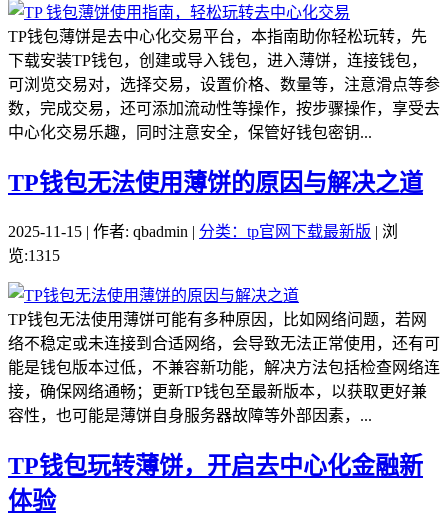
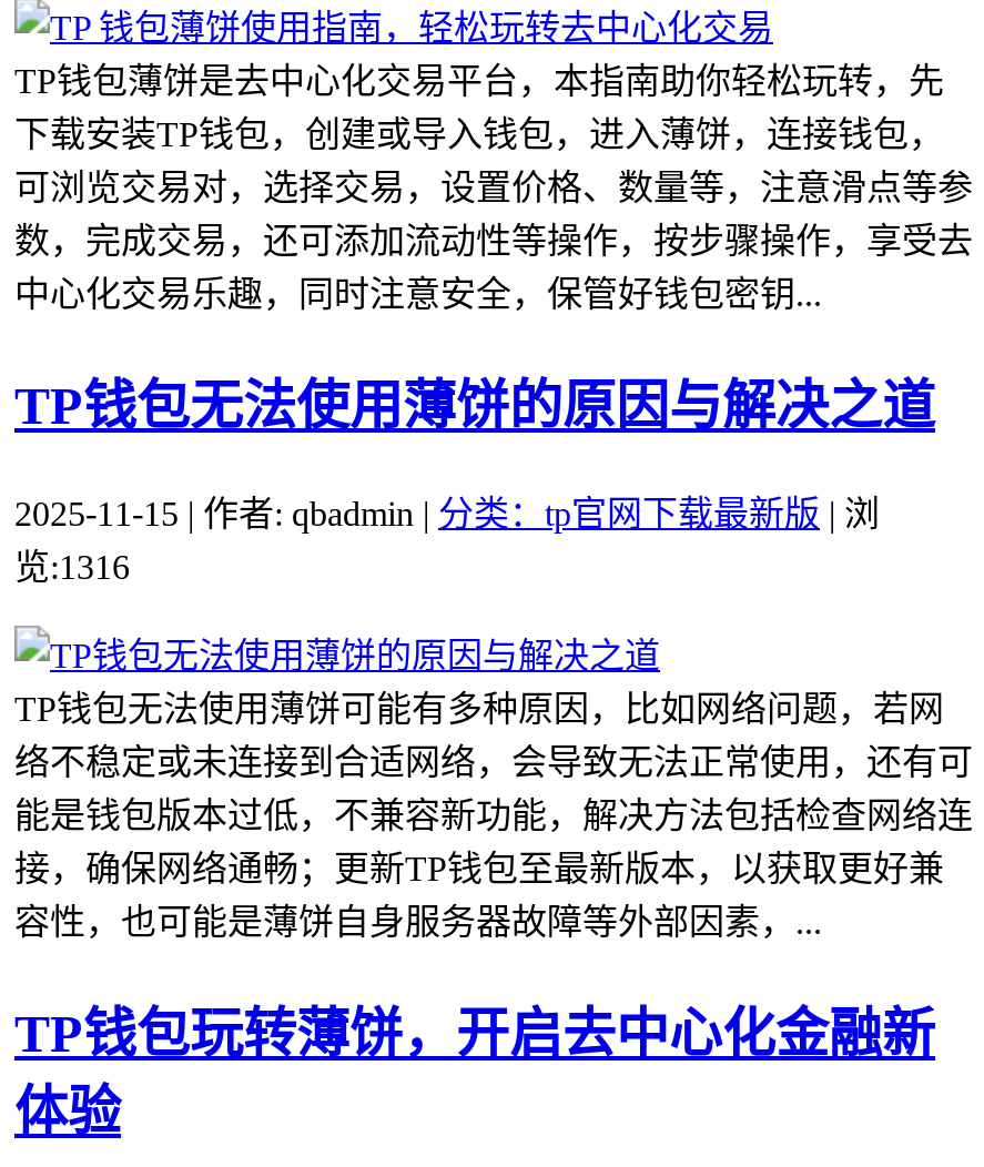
[8,247,60,264] 览:1315 -> [14,547,130,585] 览:1316

